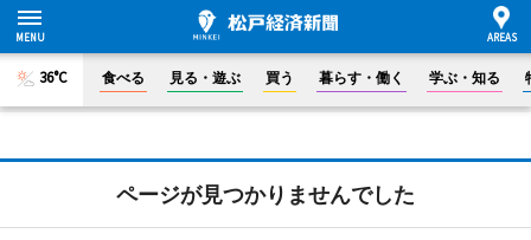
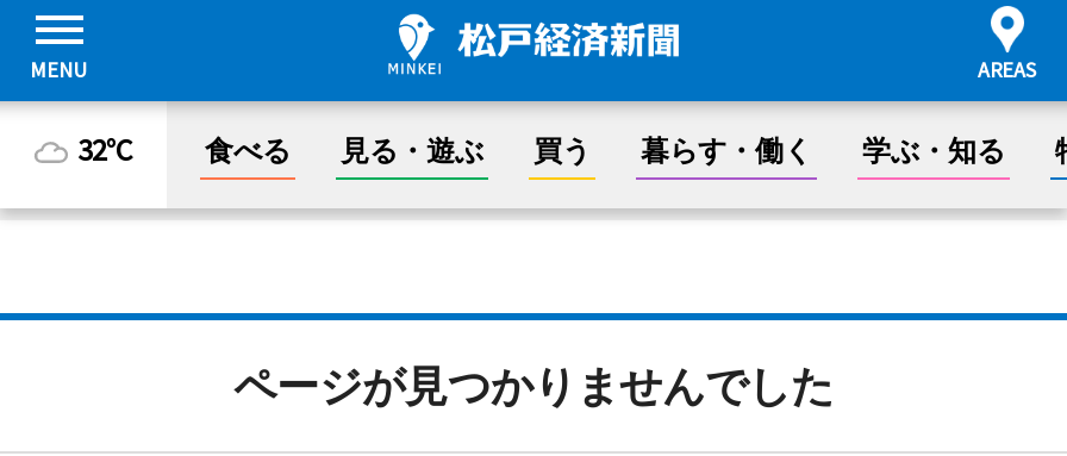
[39,68,67,88] 36°C -> [77,131,135,171] 32°C

